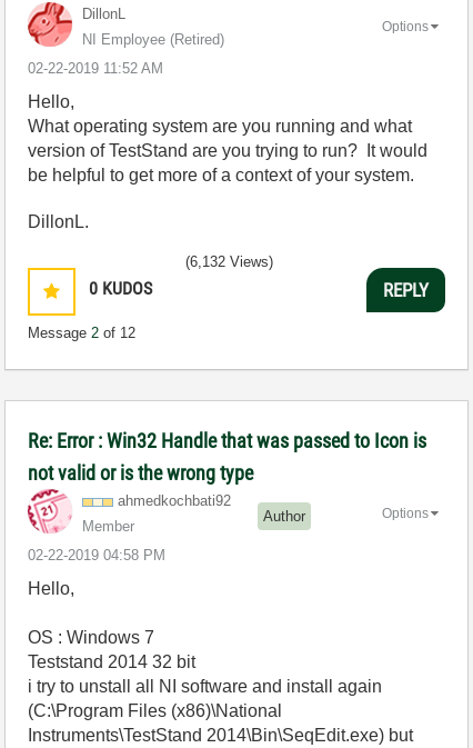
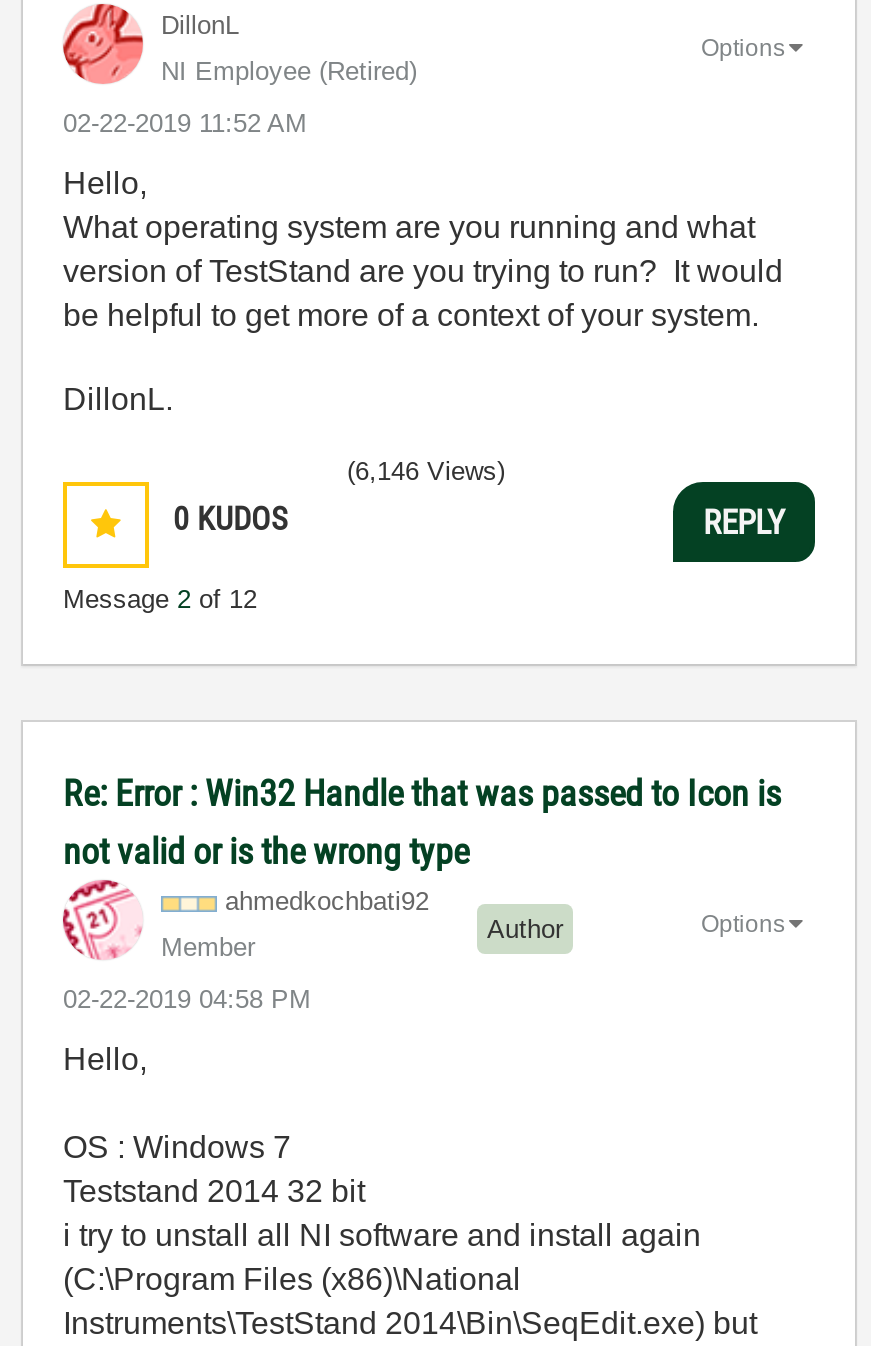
[185,253,273,270] (6,132 Views) -> [347,456,505,486] (6,146 Views)

